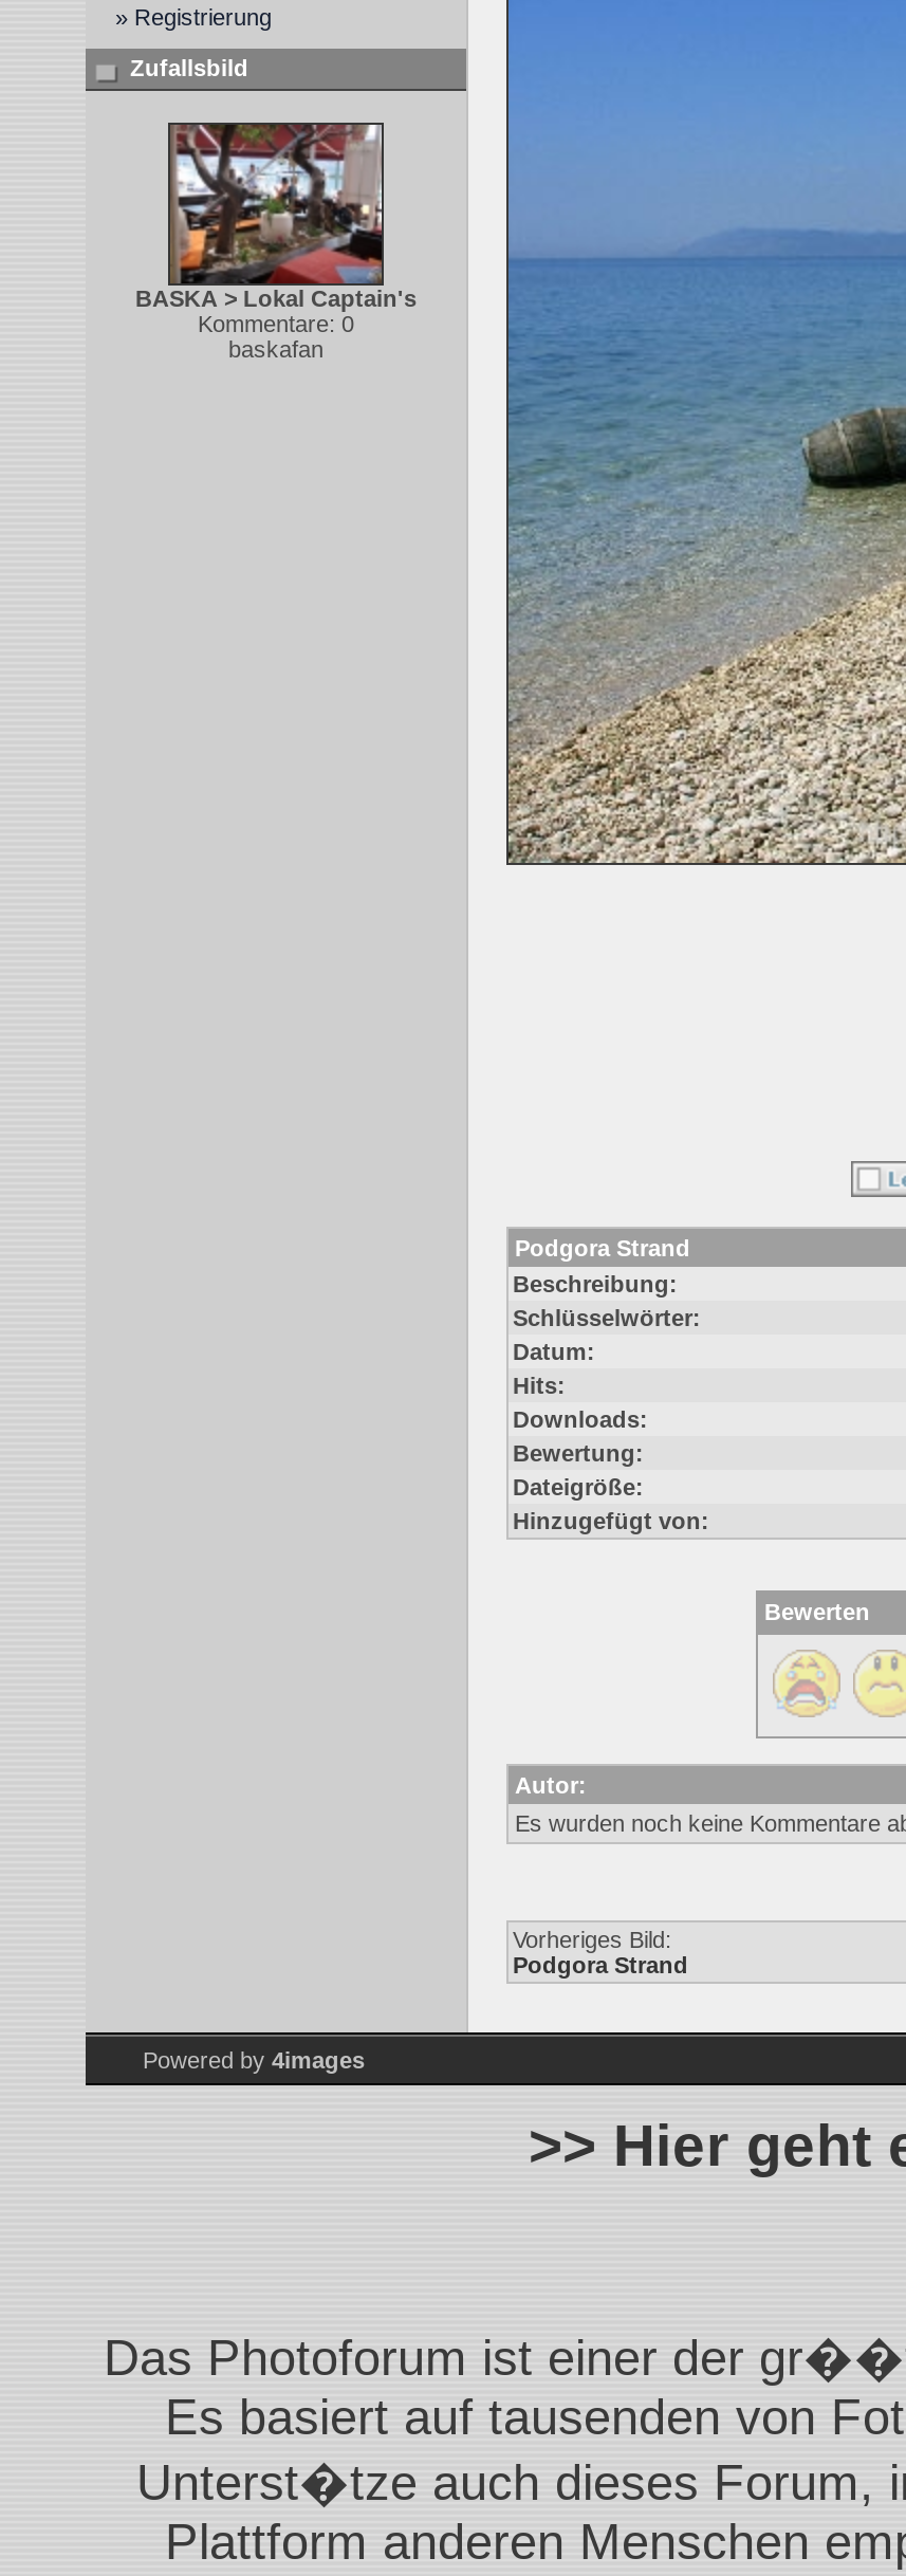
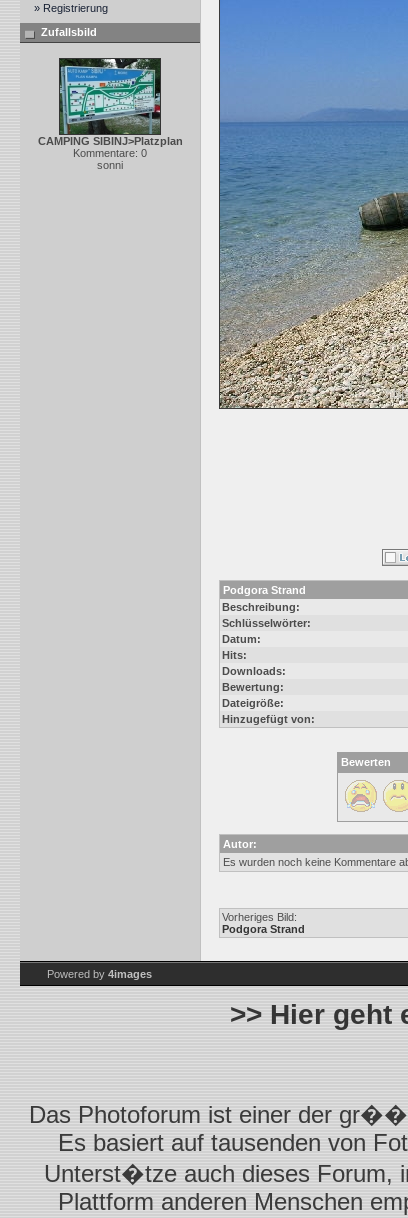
[135,123,417,311] [image] | BASKA > Lokal Captain's -> [37,58,182,147] [image] | CAMPING SIBINJ>Platzplan
[228,336,323,362] baskafan -> [97,159,123,171] sonni

